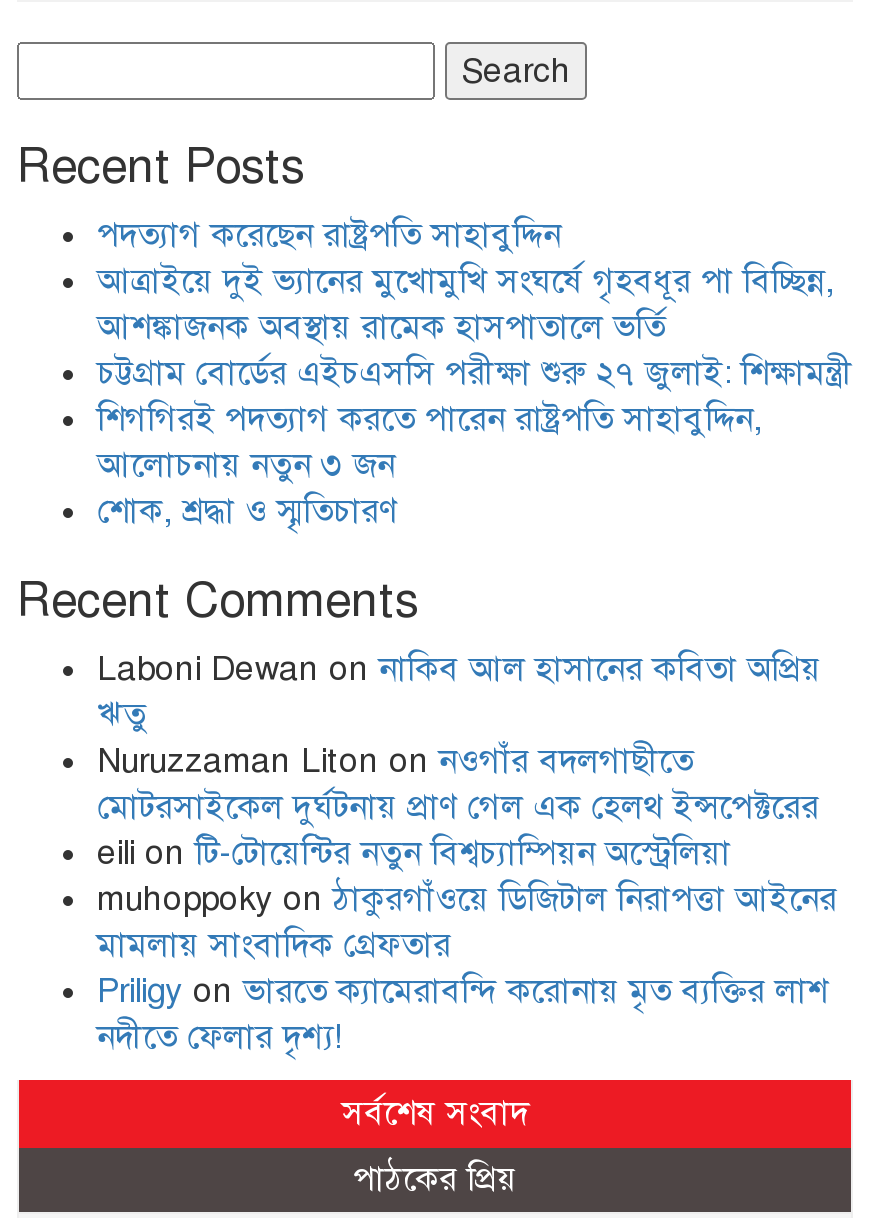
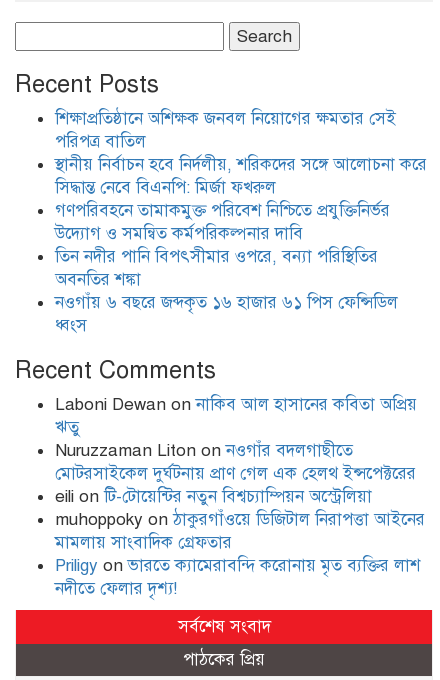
[97,215,853,533] পদত্যাগ করেছেন রাষ্ট্রপতি সাহাবুদ্দিন | আত্রাইয়ে দুই ভ্যানের মুখোমুখি সংঘর্ষে গৃহবধূর পা বিচ্ছিন্ন, | আশঙ্কাজনক অবস্থায় রামেক হাসপাতালে ভর্তি | চট্টগ্রাম বোর্ডের এইচএসসি পরীক্ষা শুরু ২৭ জুলাই: শিক্ষামন্ত্রী | শিগগিরই পদত্যাগ করতে পারেন রাষ্ট্রপতি সাহাবুদ্দিন, | আলোচনায় নতুন ৩ জন | শোক, শ্রদ্ধা ও স্মৃতিচারণ -> [55,108,427,336] শিক্ষাপ্রতিষ্ঠানে অশিক্ষক জনবল নিয়োগের ক্ষমতার সেই | পরিপত্র বাতিল | স্থানীয় নির্বাচন হবে নির্দলীয়, শরিকদের সঙ্গে আলোচনা করে | সিদ্ধান্ত নেবে বিএনপি: মির্জা ফখরুল | গণপরিবহনে তামাকমুক্ত পরিবেশ নিশ্চিতে প্রযুক্তিনির্ভর | উদ্যোগ ও সমন্বিত কর্মপরিকল্পনার দাবি | তিন নদীর পানি বিপৎসীমার ওপরে, বন্যা পরিস্থিতির | অবনতির শঙ্কা | নওগাঁয় ৬ বছরে জব্দকৃত ১৬ হাজার ৬১ পিস ফেন্সিডিল | ধ্বংস

